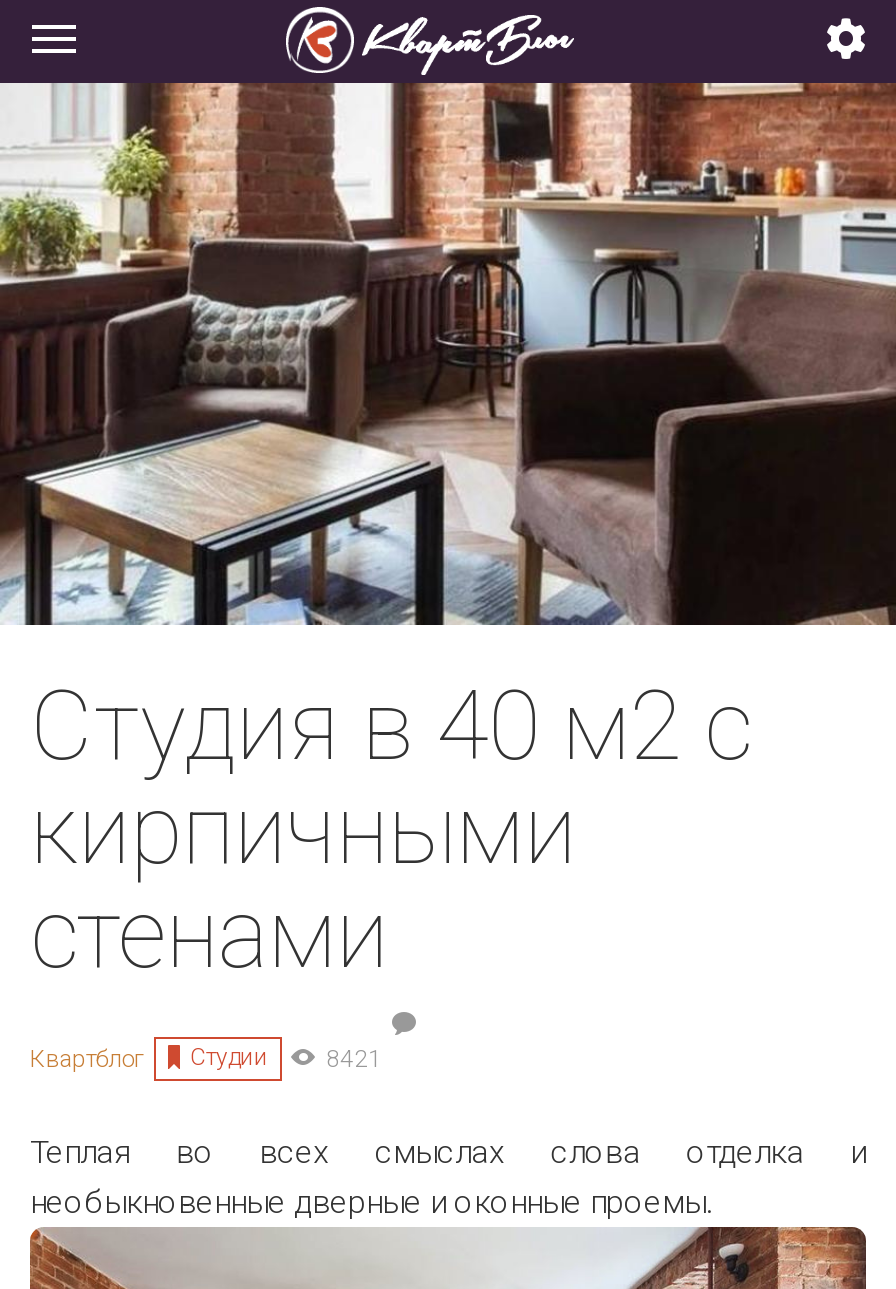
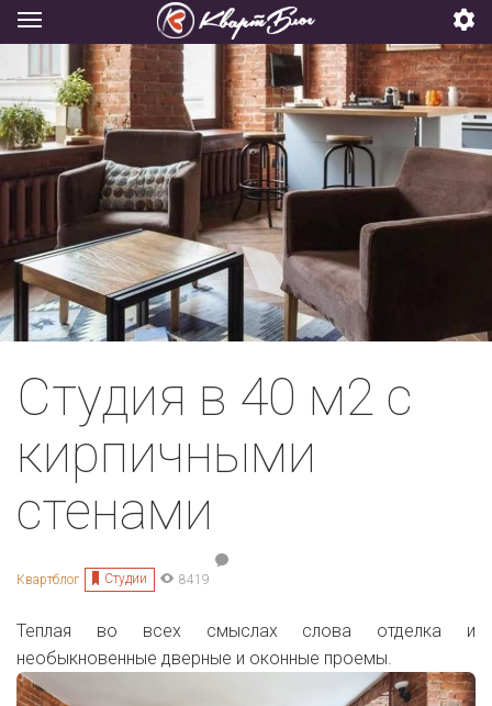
[326,1045,382,1073] 8421 -> [179,572,210,588] 8419

